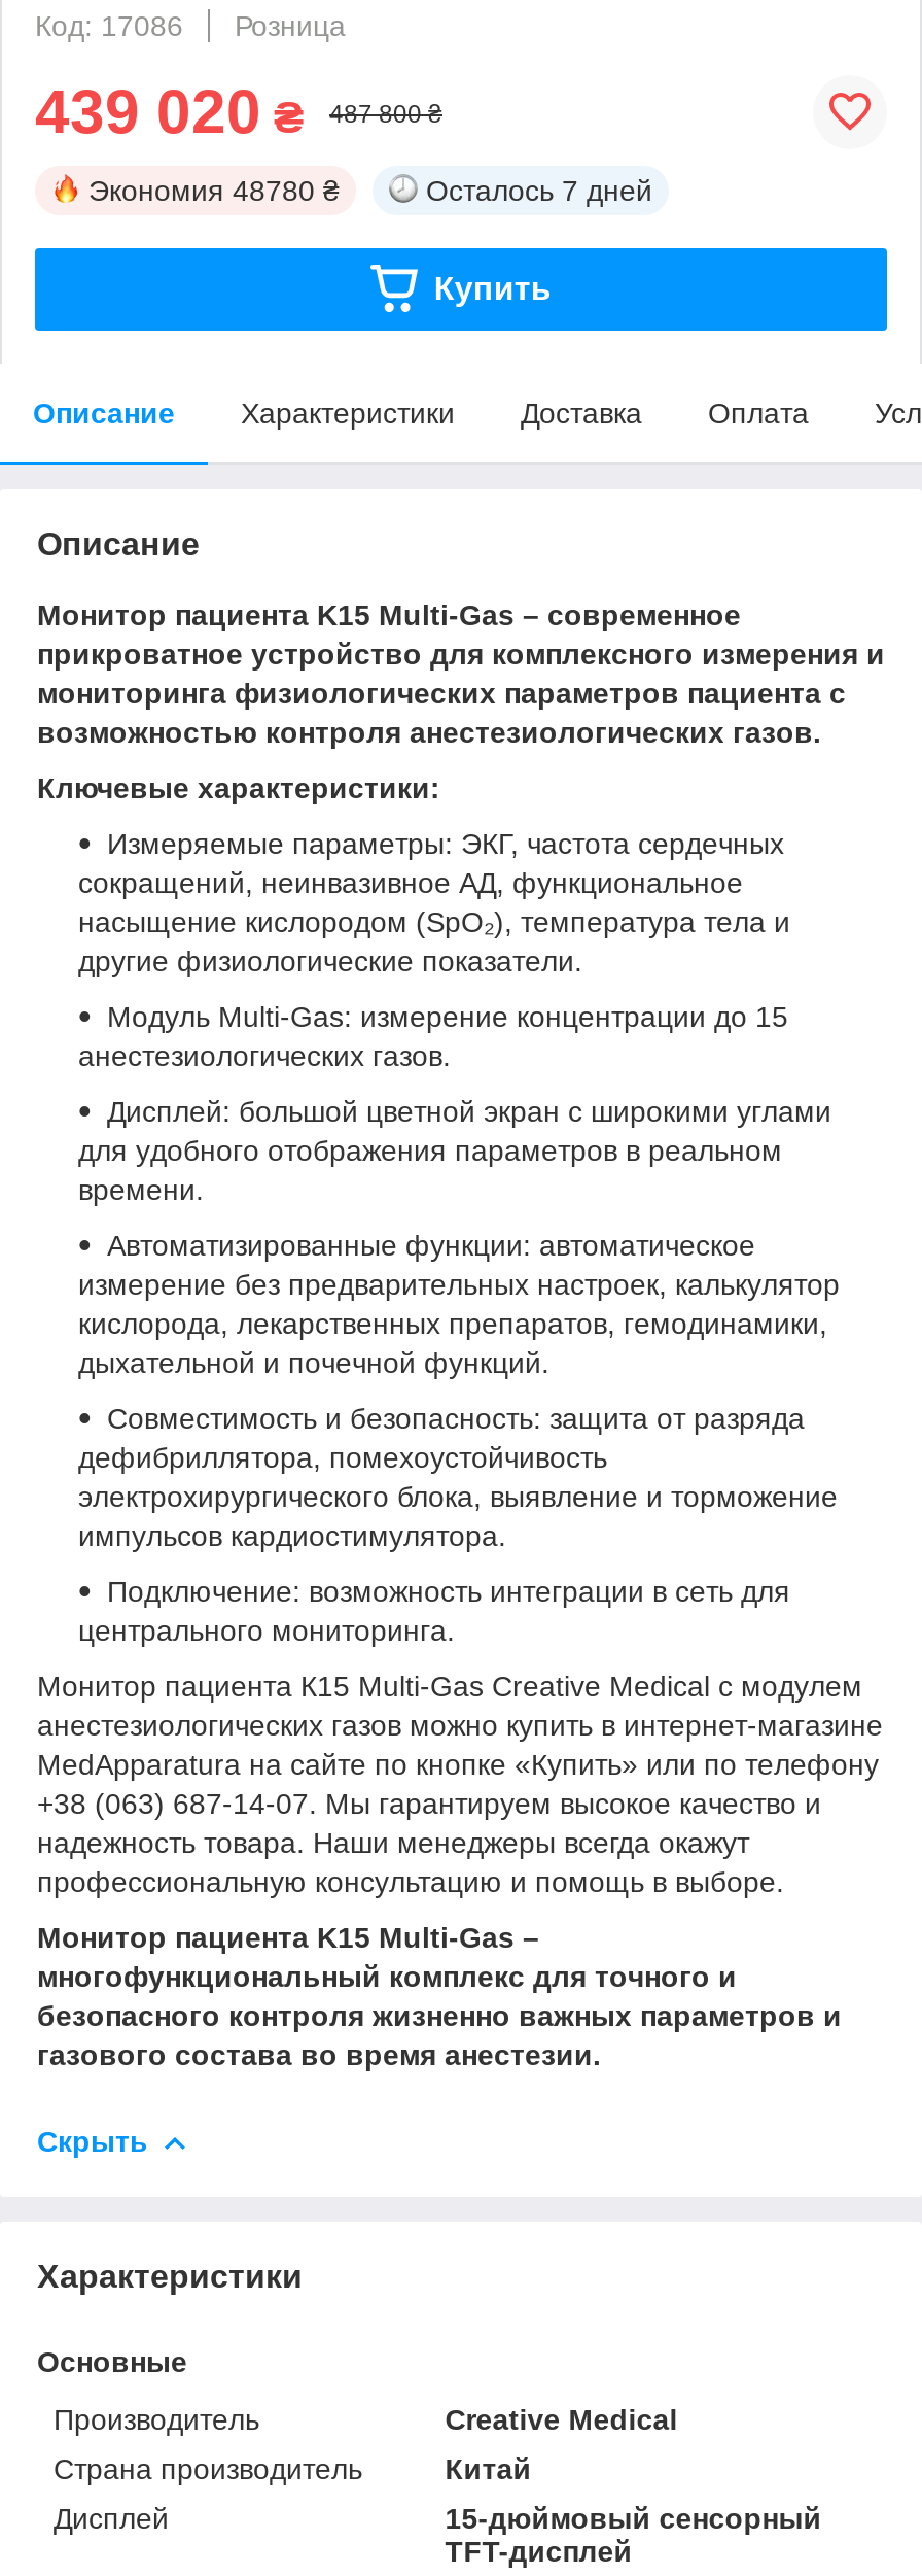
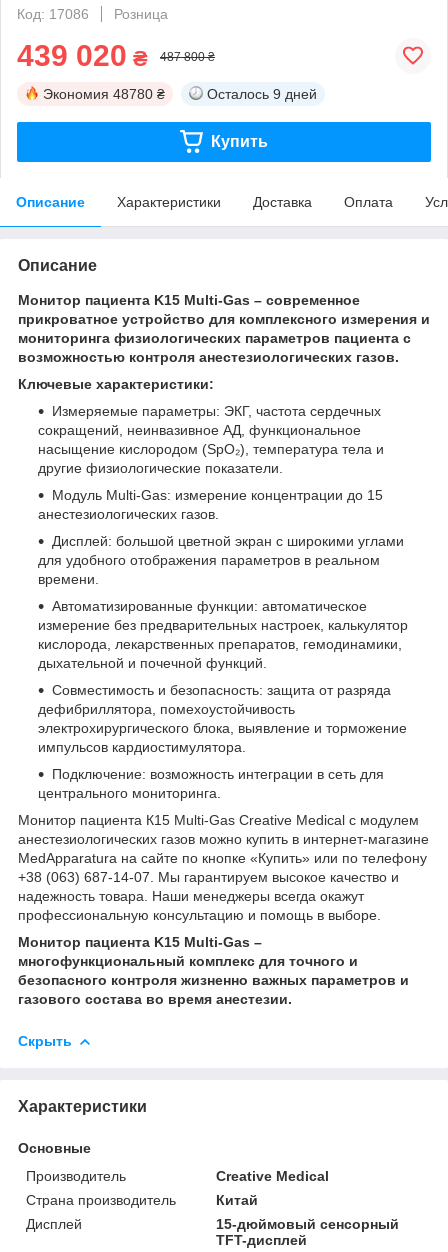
[426,174,652,207] Осталось 7 дней -> [207,86,317,102] Осталось 9 дней

